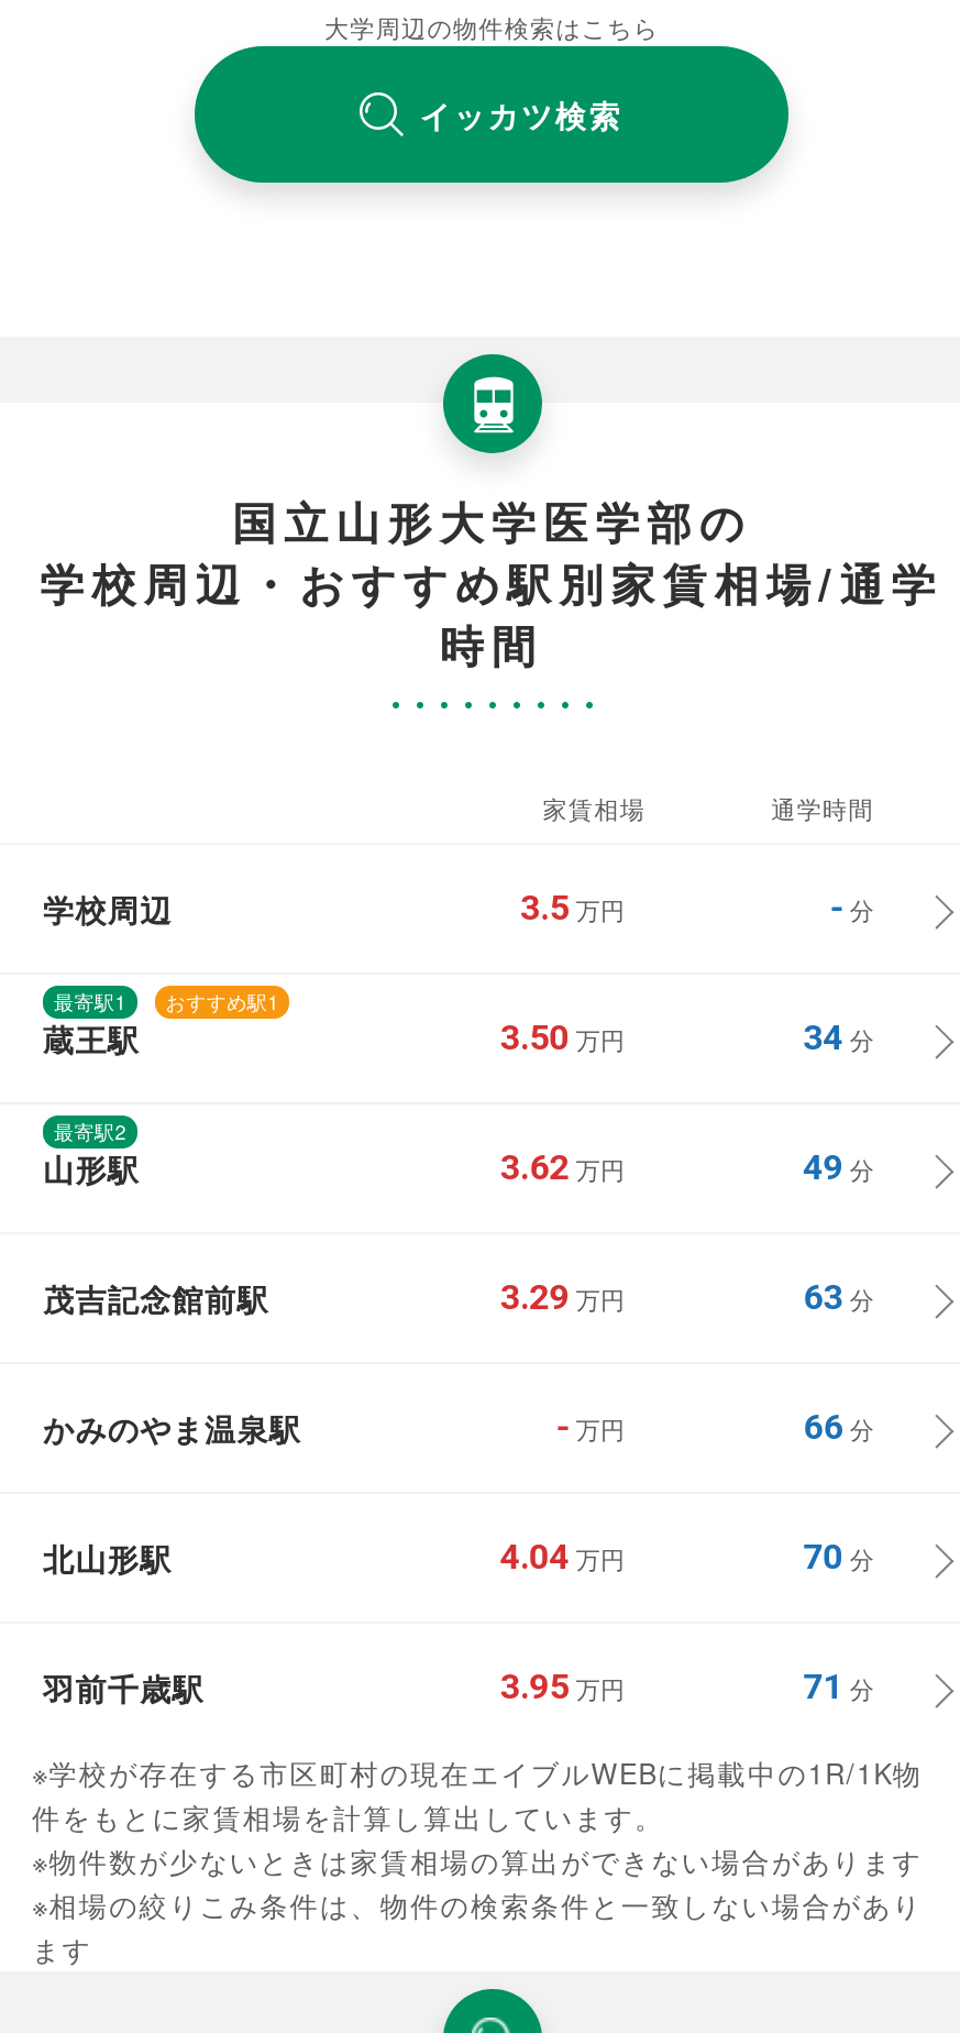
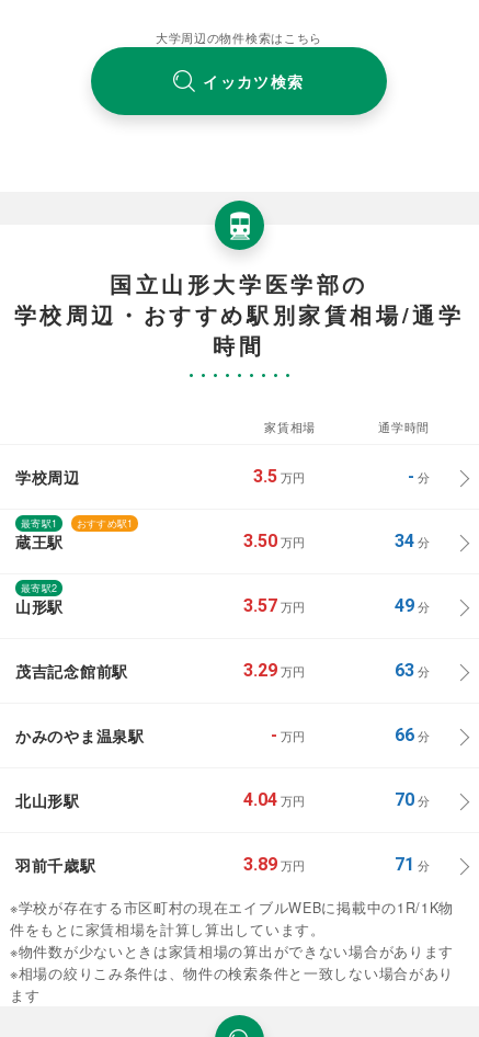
[500,1146,625,1188] 3.62 万円 -> [243,595,305,616] 3.57 万円
[500,1666,625,1707] 3.95 万円 -> [243,854,305,875] 3.89 万円

